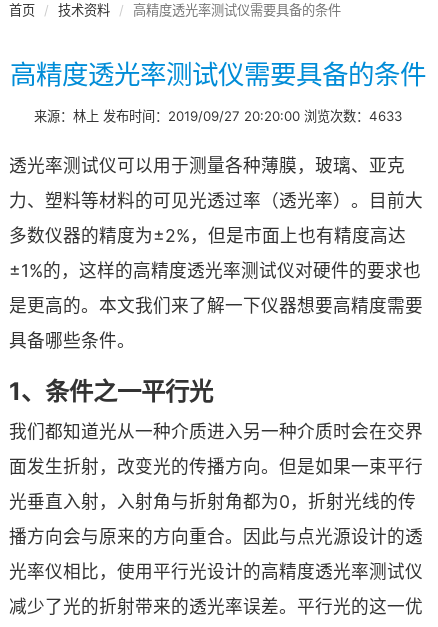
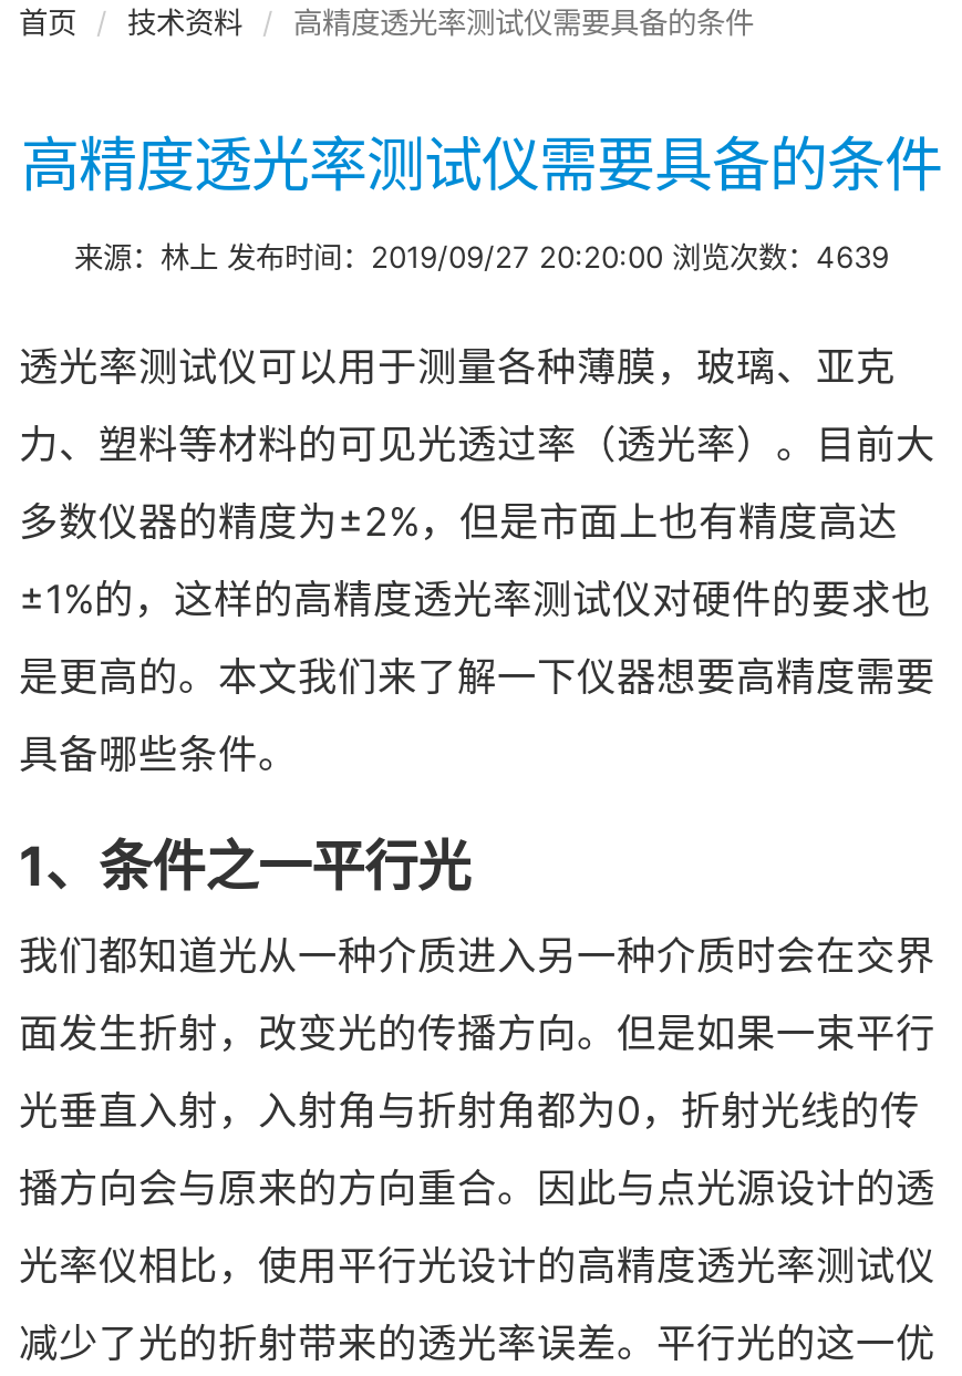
[34,108,402,124] 来源：林上 发布时间：2019/09/27 20:20:00 浏览次数：4633 -> [74,239,889,275] 来源：林上 发布时间：2019/09/27 20:20:00 浏览次数：4639

